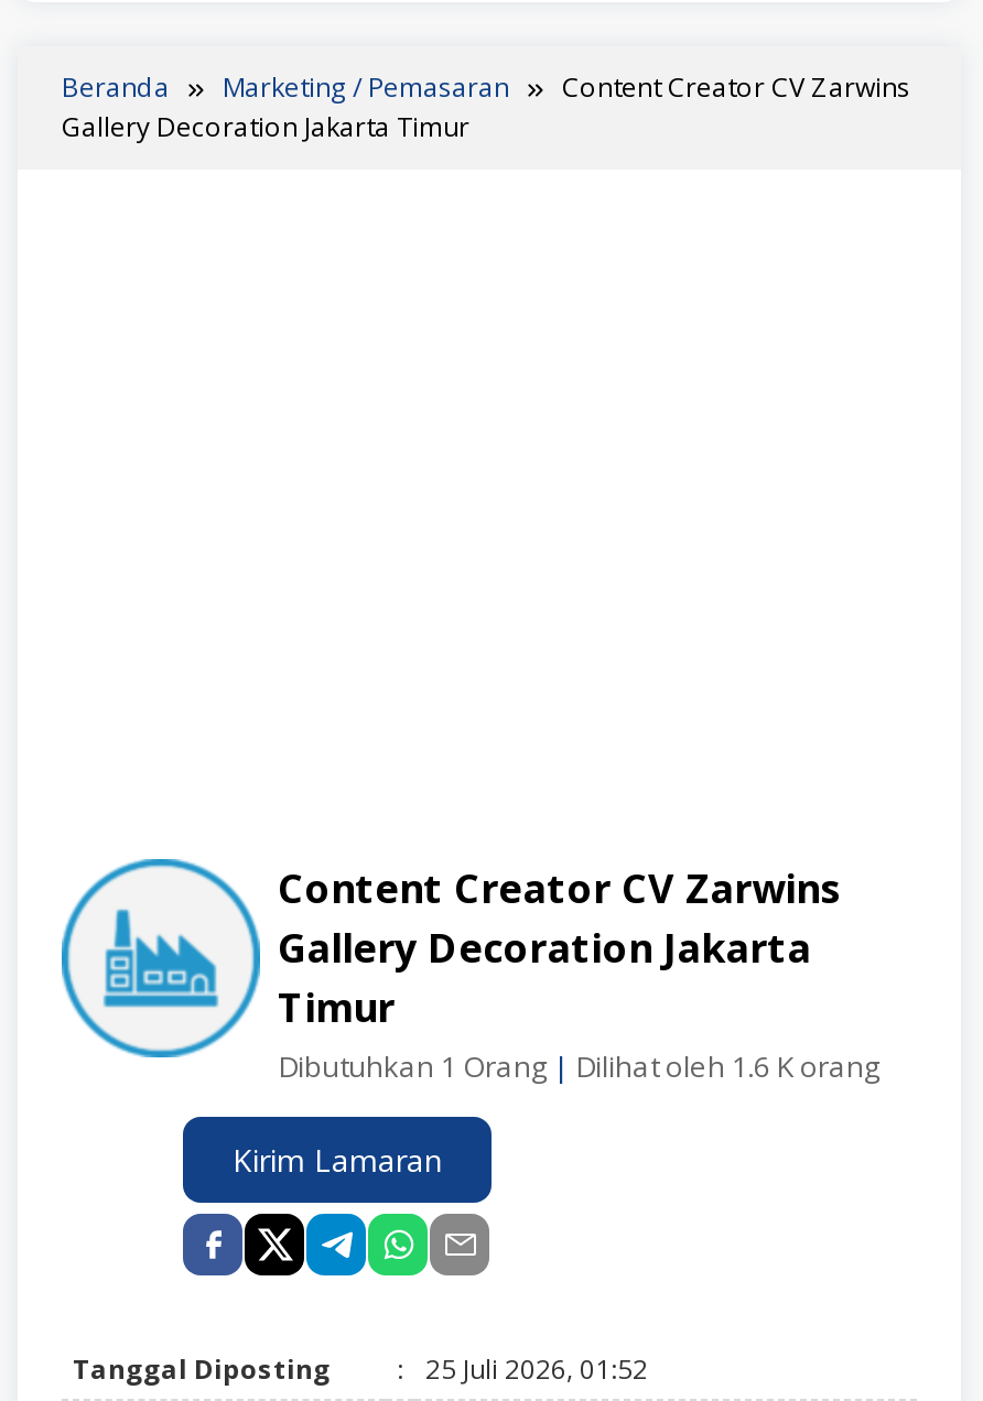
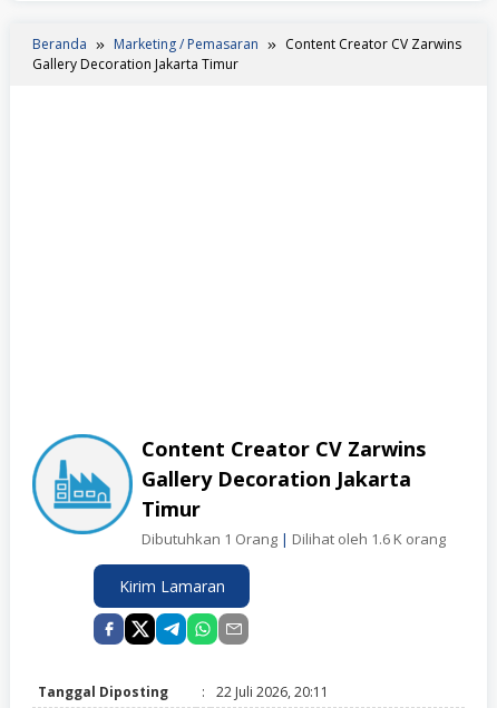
[73,1351,648,1388] Tanggal Diposting : 25 Juli 2026, 01:52 -> [38,683,329,702] Tanggal Diposting : 22 Juli 2026, 20:11

